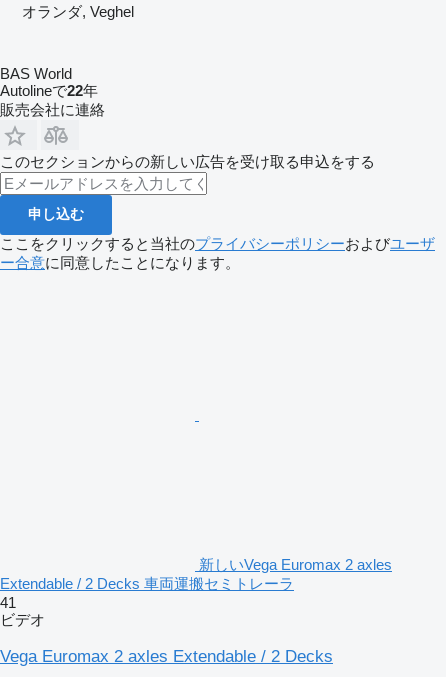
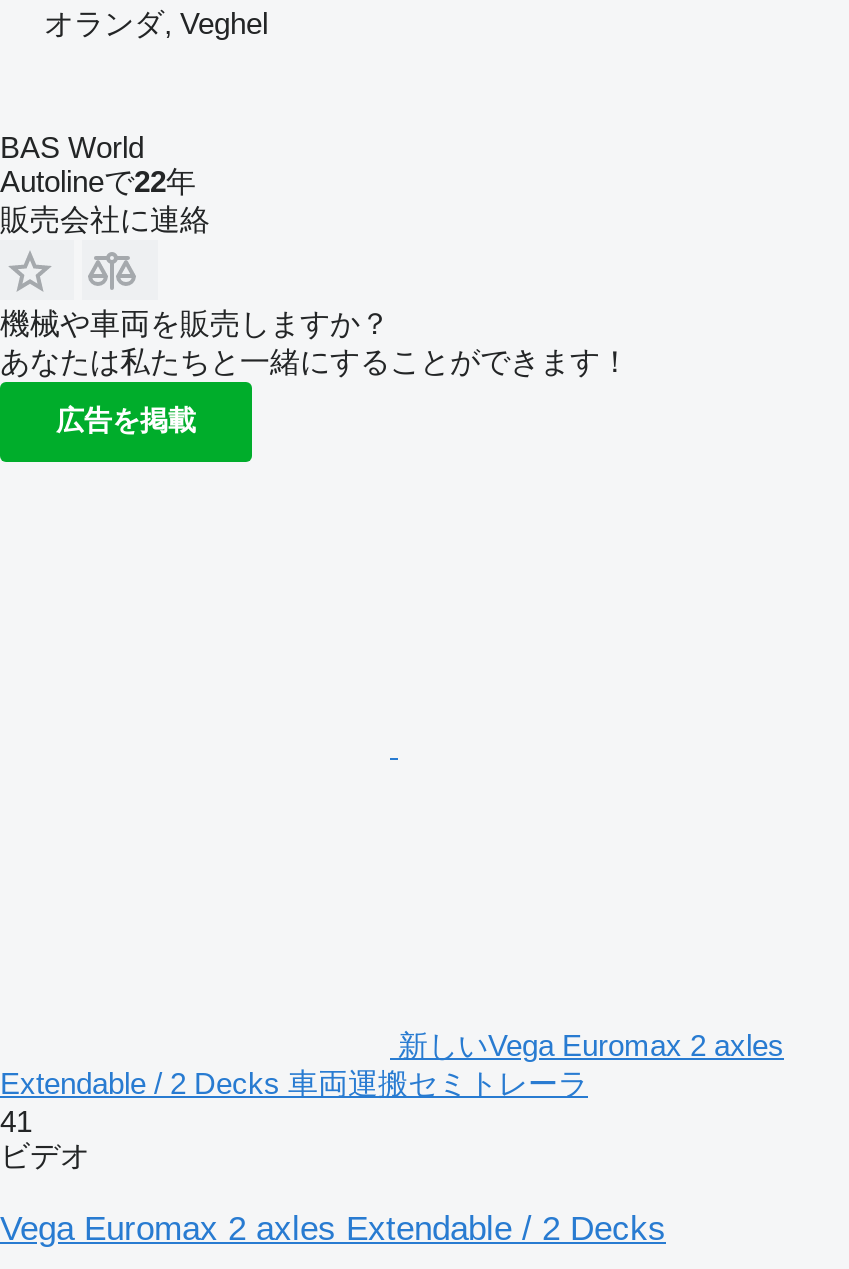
[0,153,435,271] このセクションからの新しい広告を受け取る申込をする | 申し込む | ここをクリックすると当社のプライバシーポリシーおよびユーザ | ー合意に同意したことになります。 -> [0,306,630,436] 機械や車両を販売しますか？ | あなたは私たちと一緒にすることができます！ | 広告を掲載

